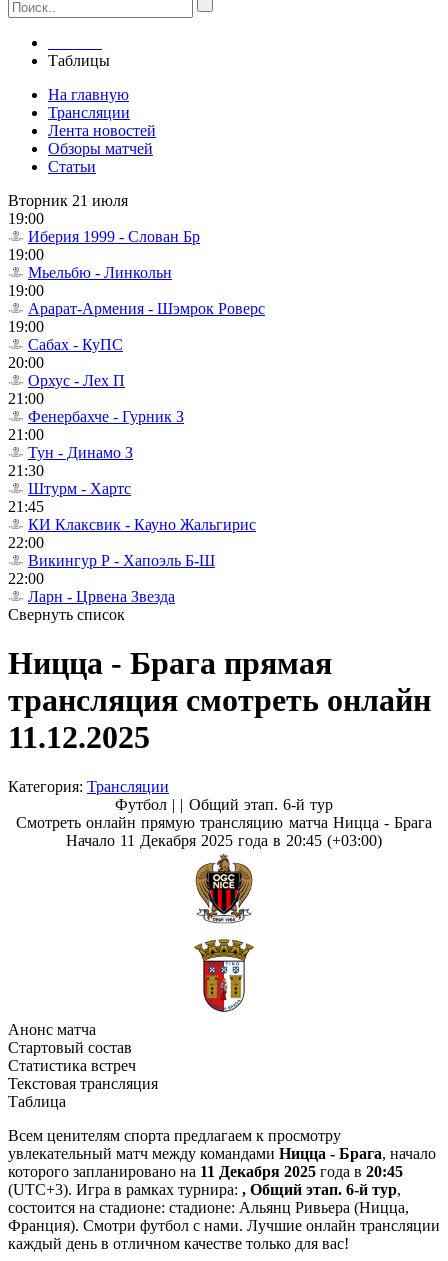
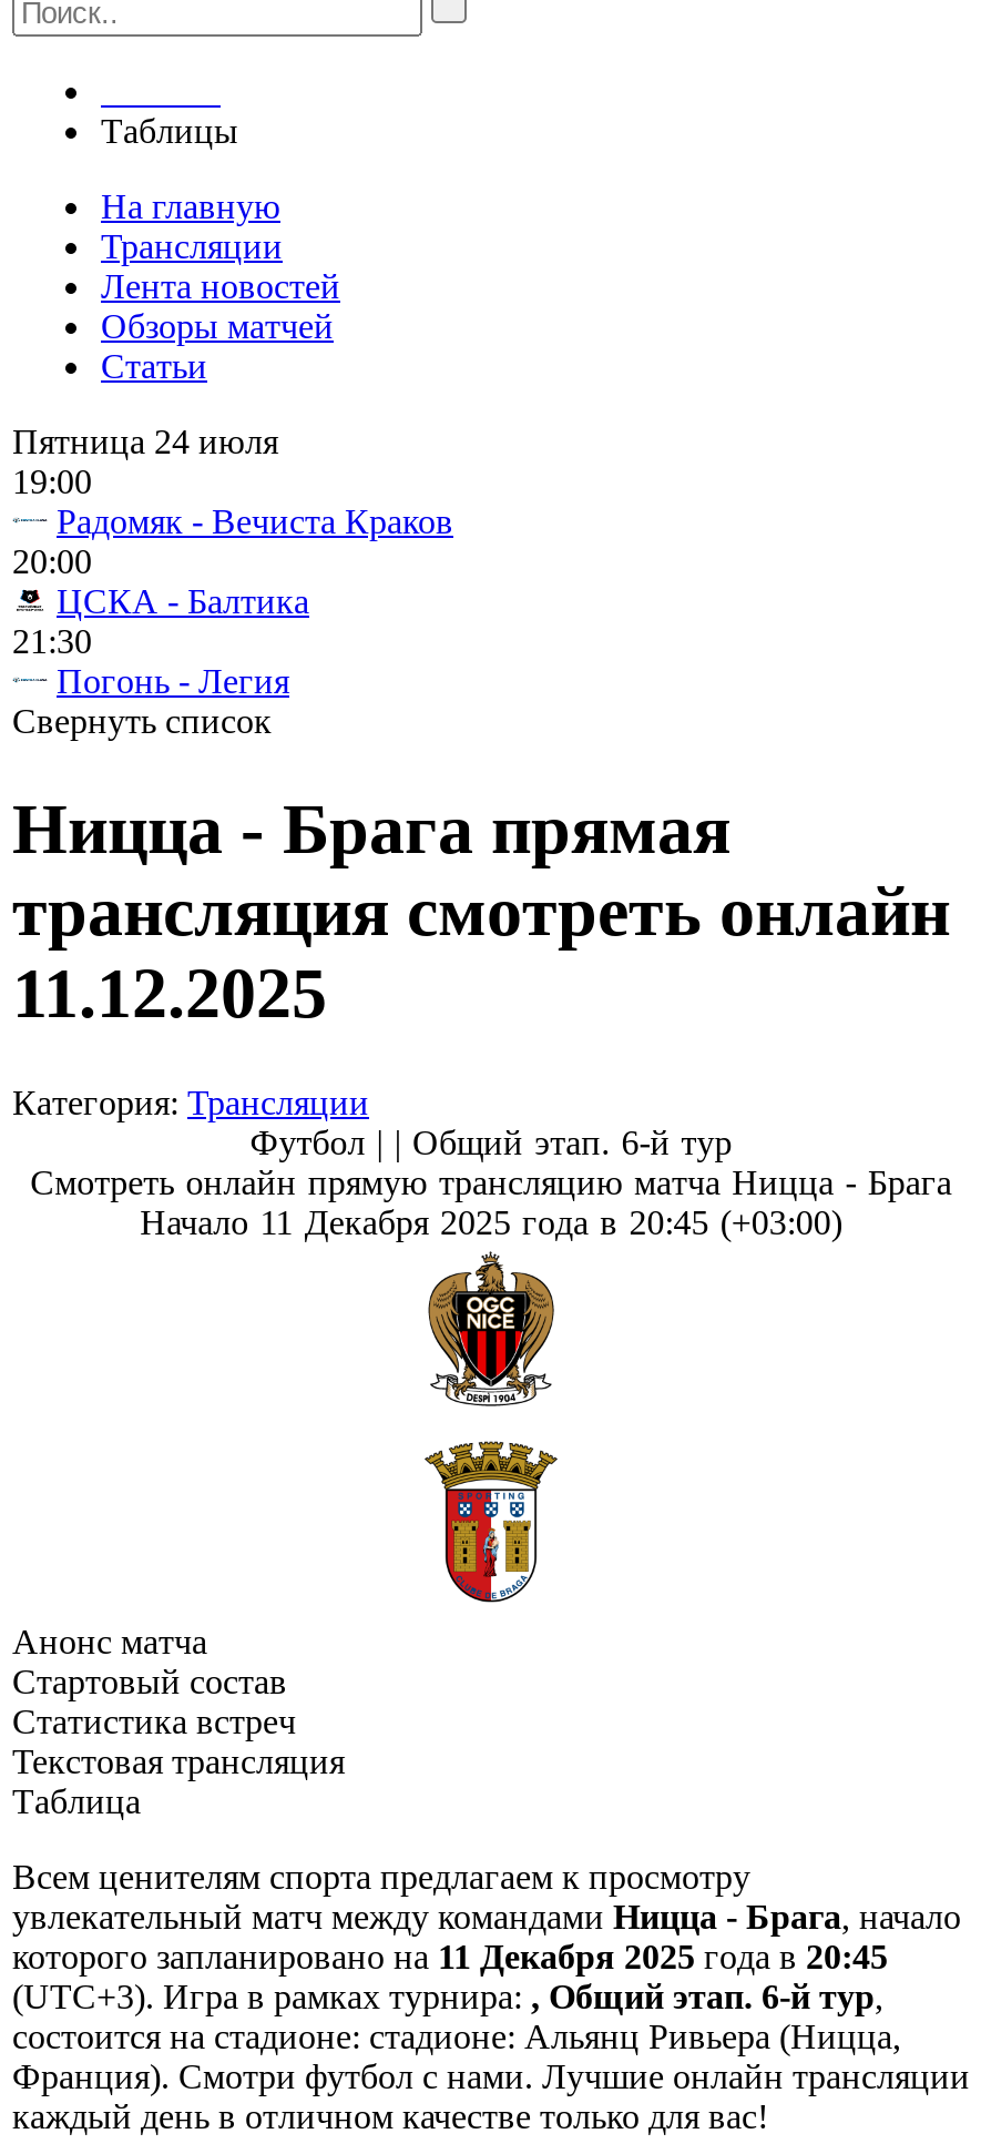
[8,192,128,209] Вторник 21 июля -> [12,423,278,460] Пятница 24 июля
[8,228,265,353] Иберия 1999 - Слован Бр | 19:00 | Мьельбю - Линкольн | 19:00 | Арарат-Армения - Шэмрок Роверс | 19:00 | Сабах - КуПС -> [57,502,453,540] Радомяк - Вечиста Краков
[8,372,184,461] Орхус - Лех П | 21:00 | Фенербахче - Гурник З | 21:00 | Тун - Динамо З -> [57,582,309,620] ЦСКА - Балтика
[8,480,256,605] Штурм - Хартс | 21:45 | КИ Клаксвик - Кауно Жальгирис | 22:00 | Викингур Р - Хапоэль Б-Ш | 22:00 | Ларн - Црвена Звезда -> [57,662,289,700] Погонь - Легия

